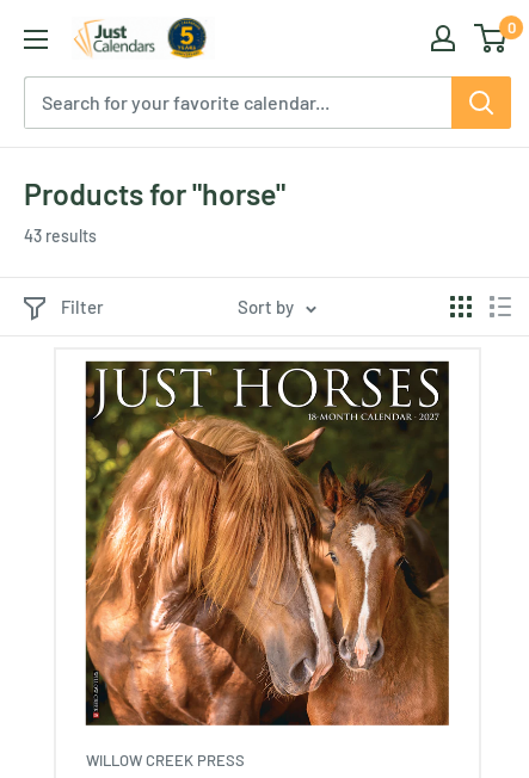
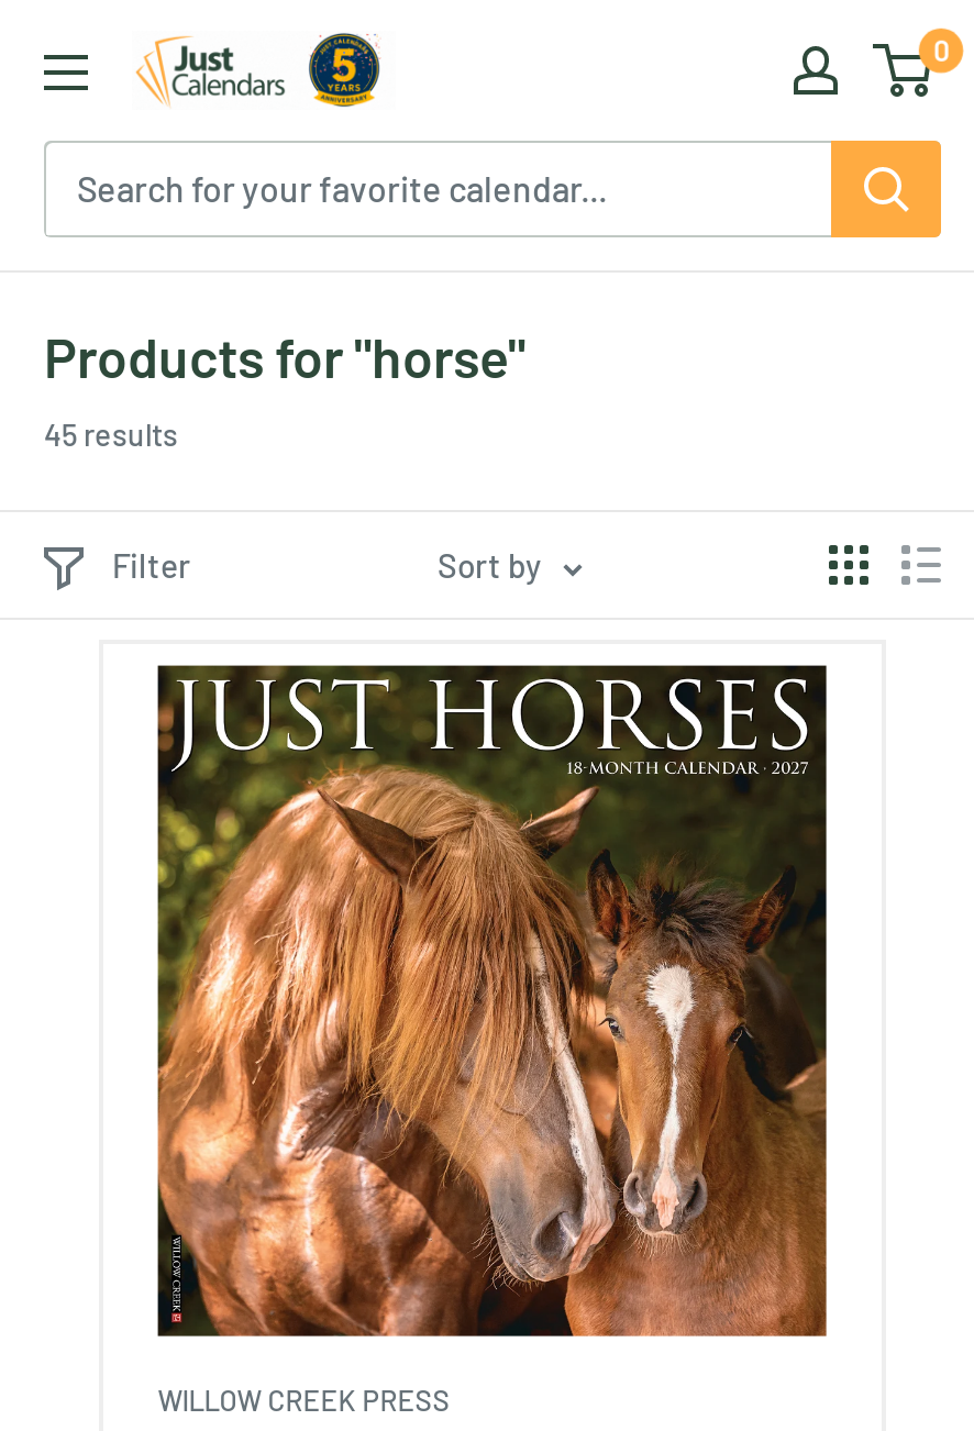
[24,226,97,246] 43 results -> [44,415,178,453] 45 results

